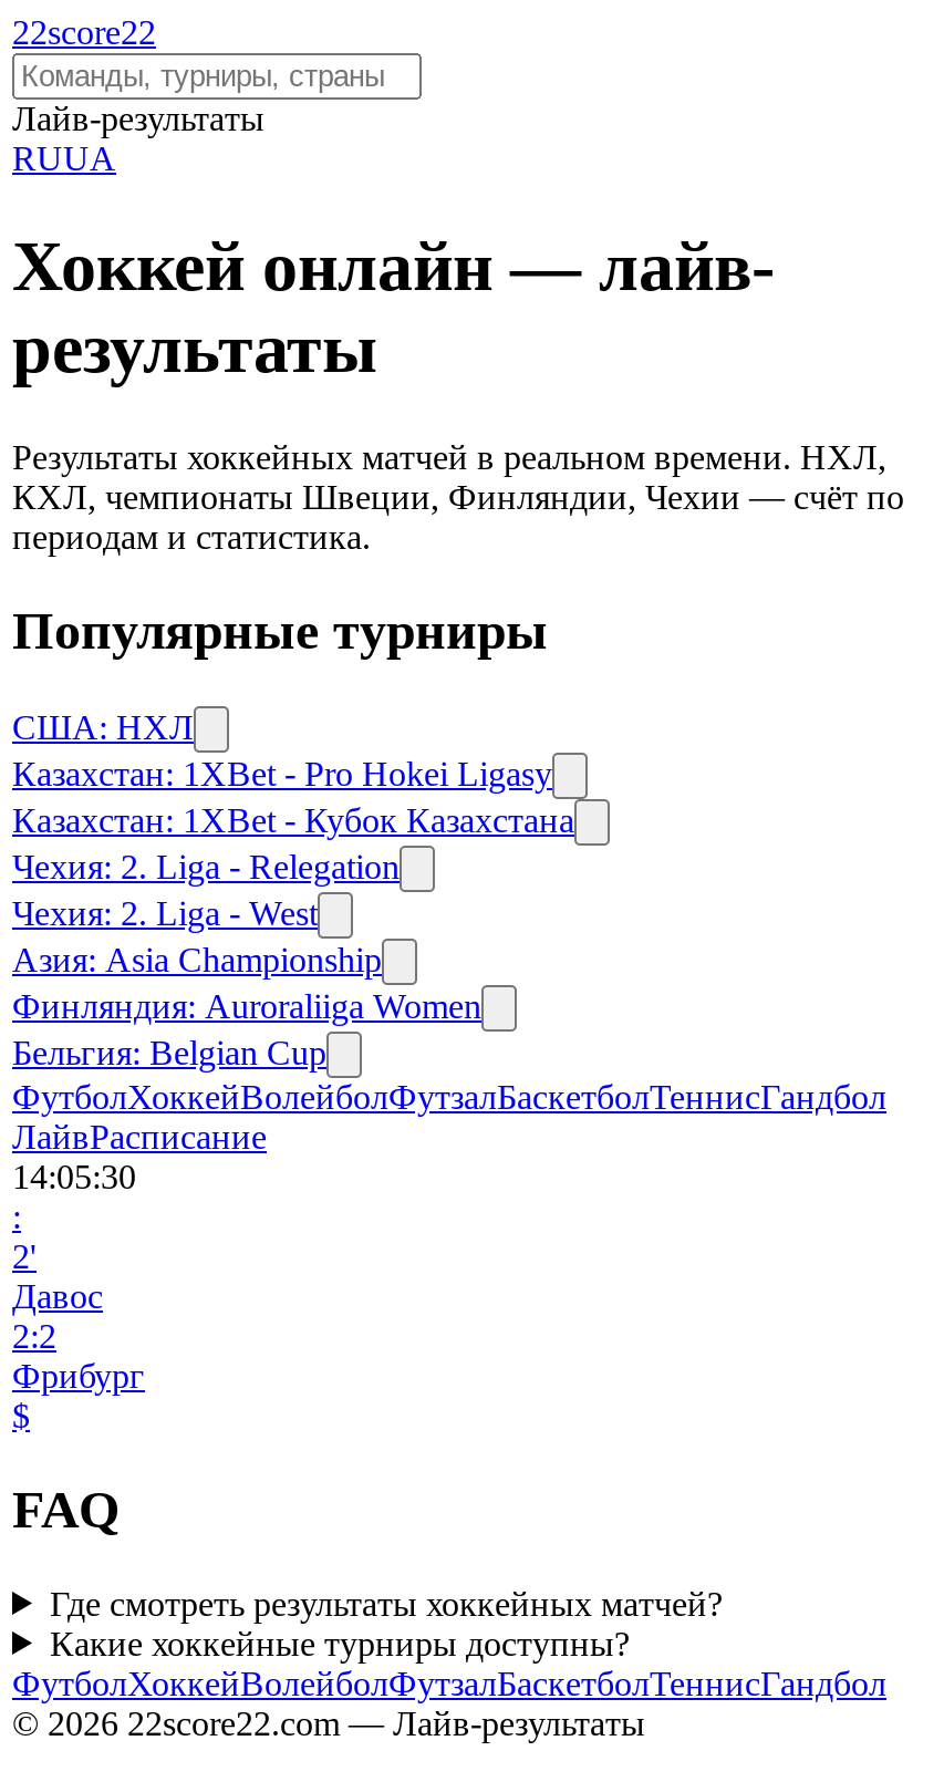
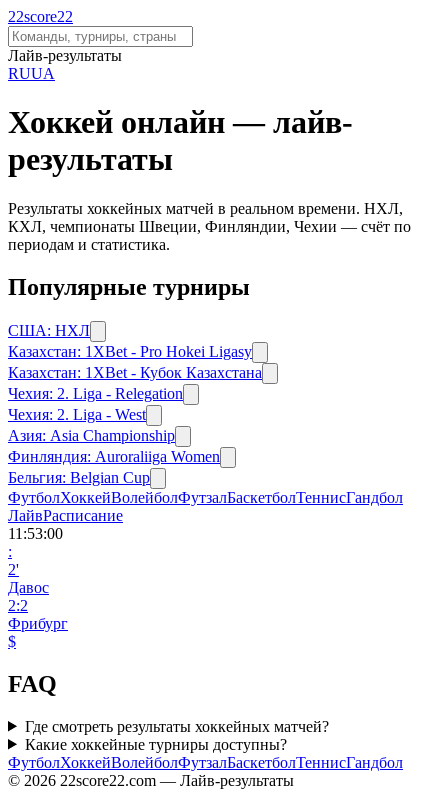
[12,1157,136,1195] 14:05:30 -> [8,525,63,542] 11:53:00

